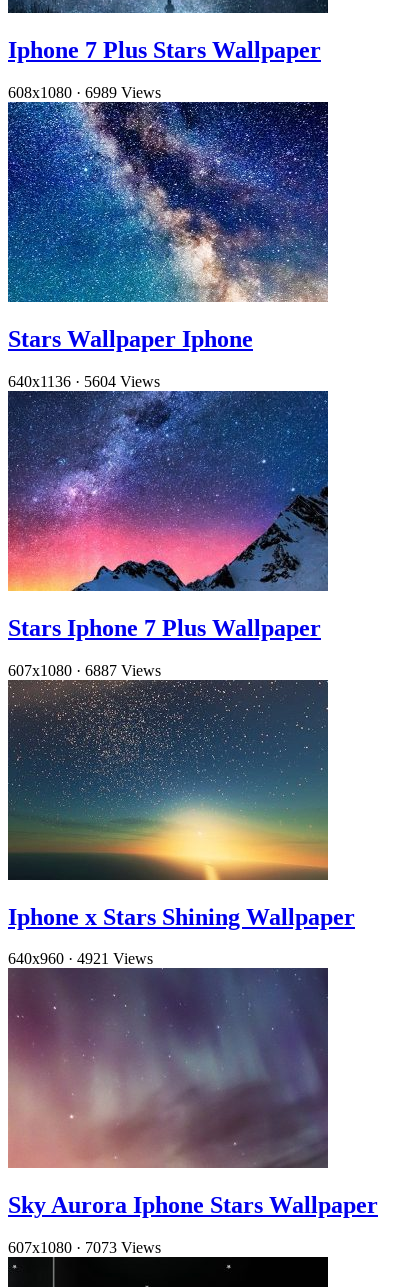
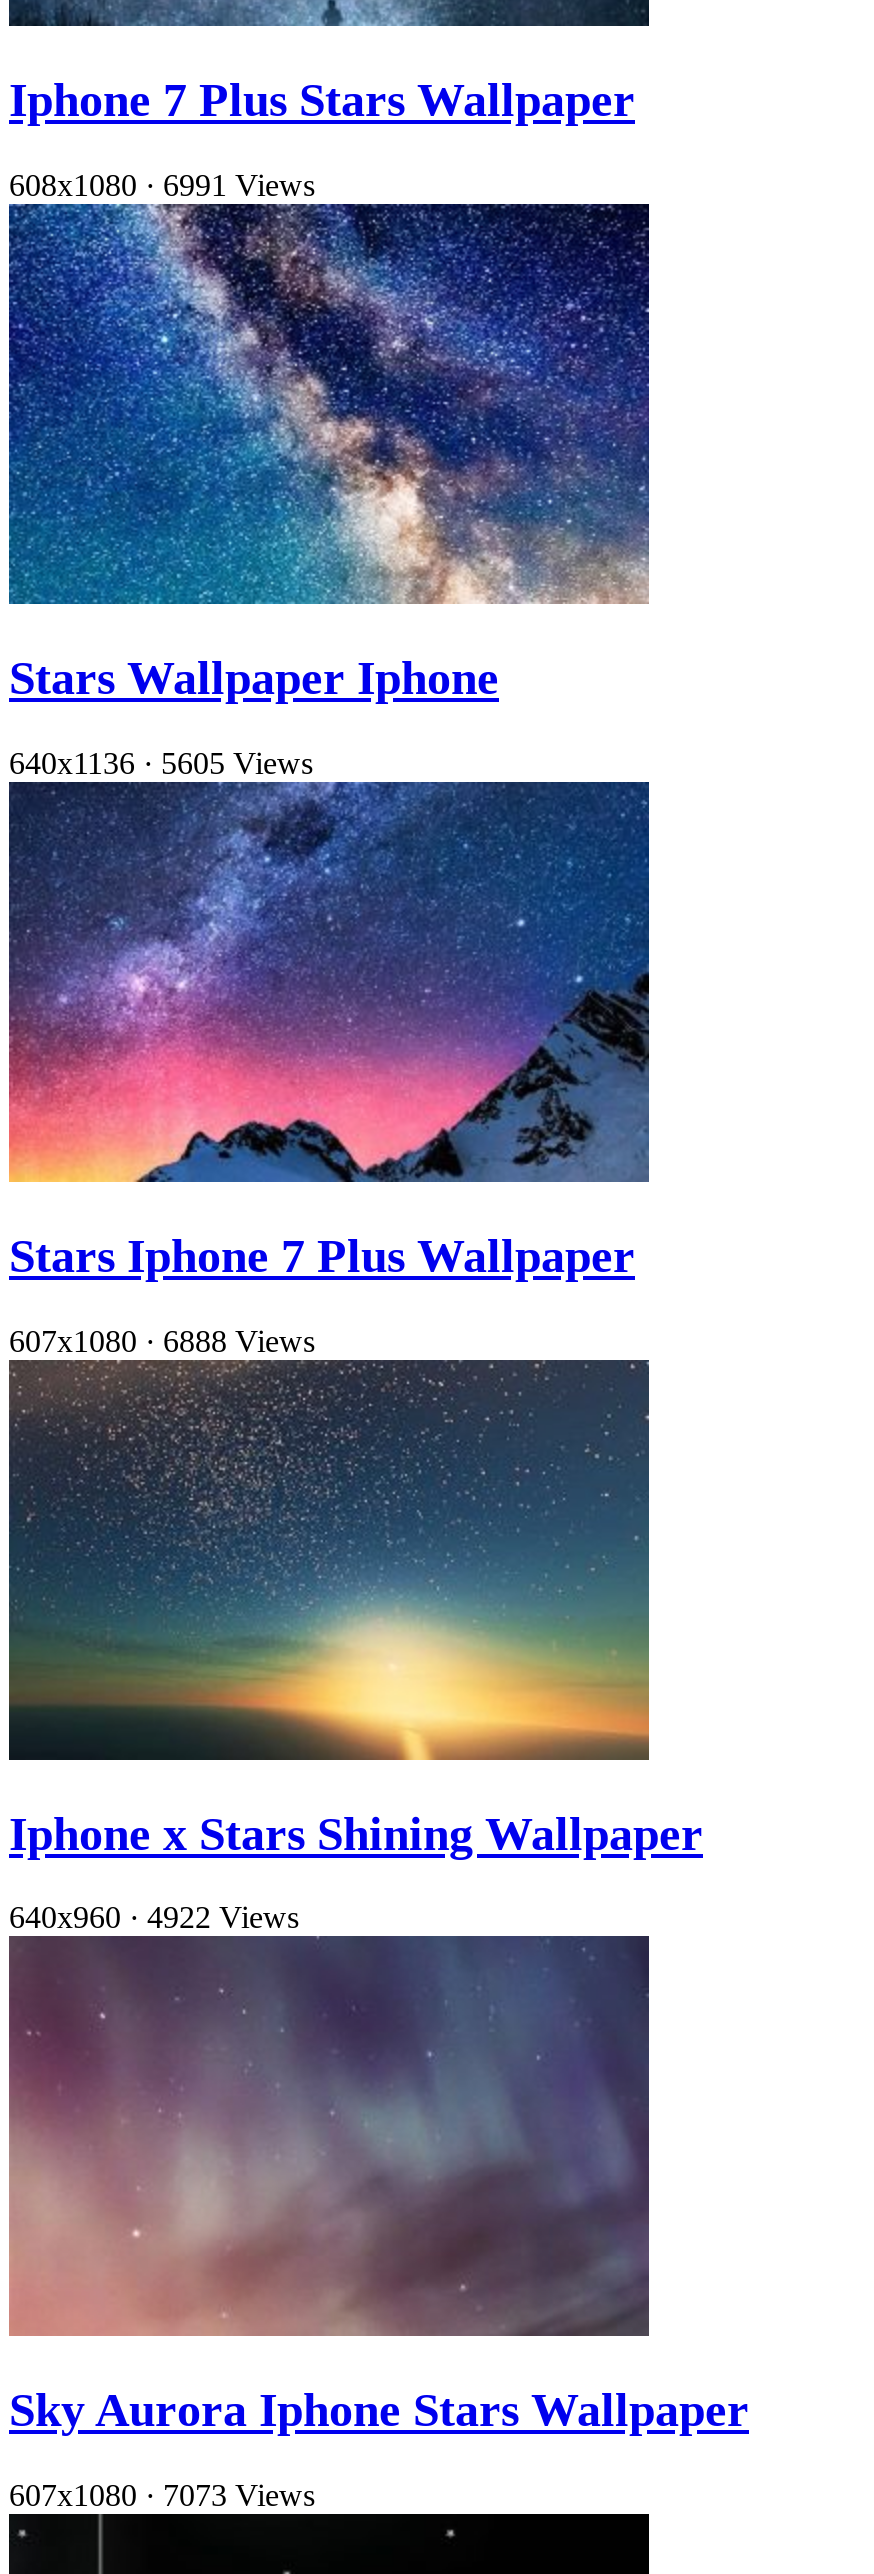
[8,84,161,101] 608x1080 · 6989 Views -> [9,168,315,202] 608x1080 · 6991 Views
[8,373,160,390] 640x1136 · 5604 Views -> [9,746,313,780] 640x1136 · 5605 Views
[8,662,161,679] 607x1080 · 6887 Views -> [9,1323,315,1357] 607x1080 · 6888 Views
[8,950,153,967] 640x960 · 4921 Views -> [9,1901,299,1935] 640x960 · 4922 Views

